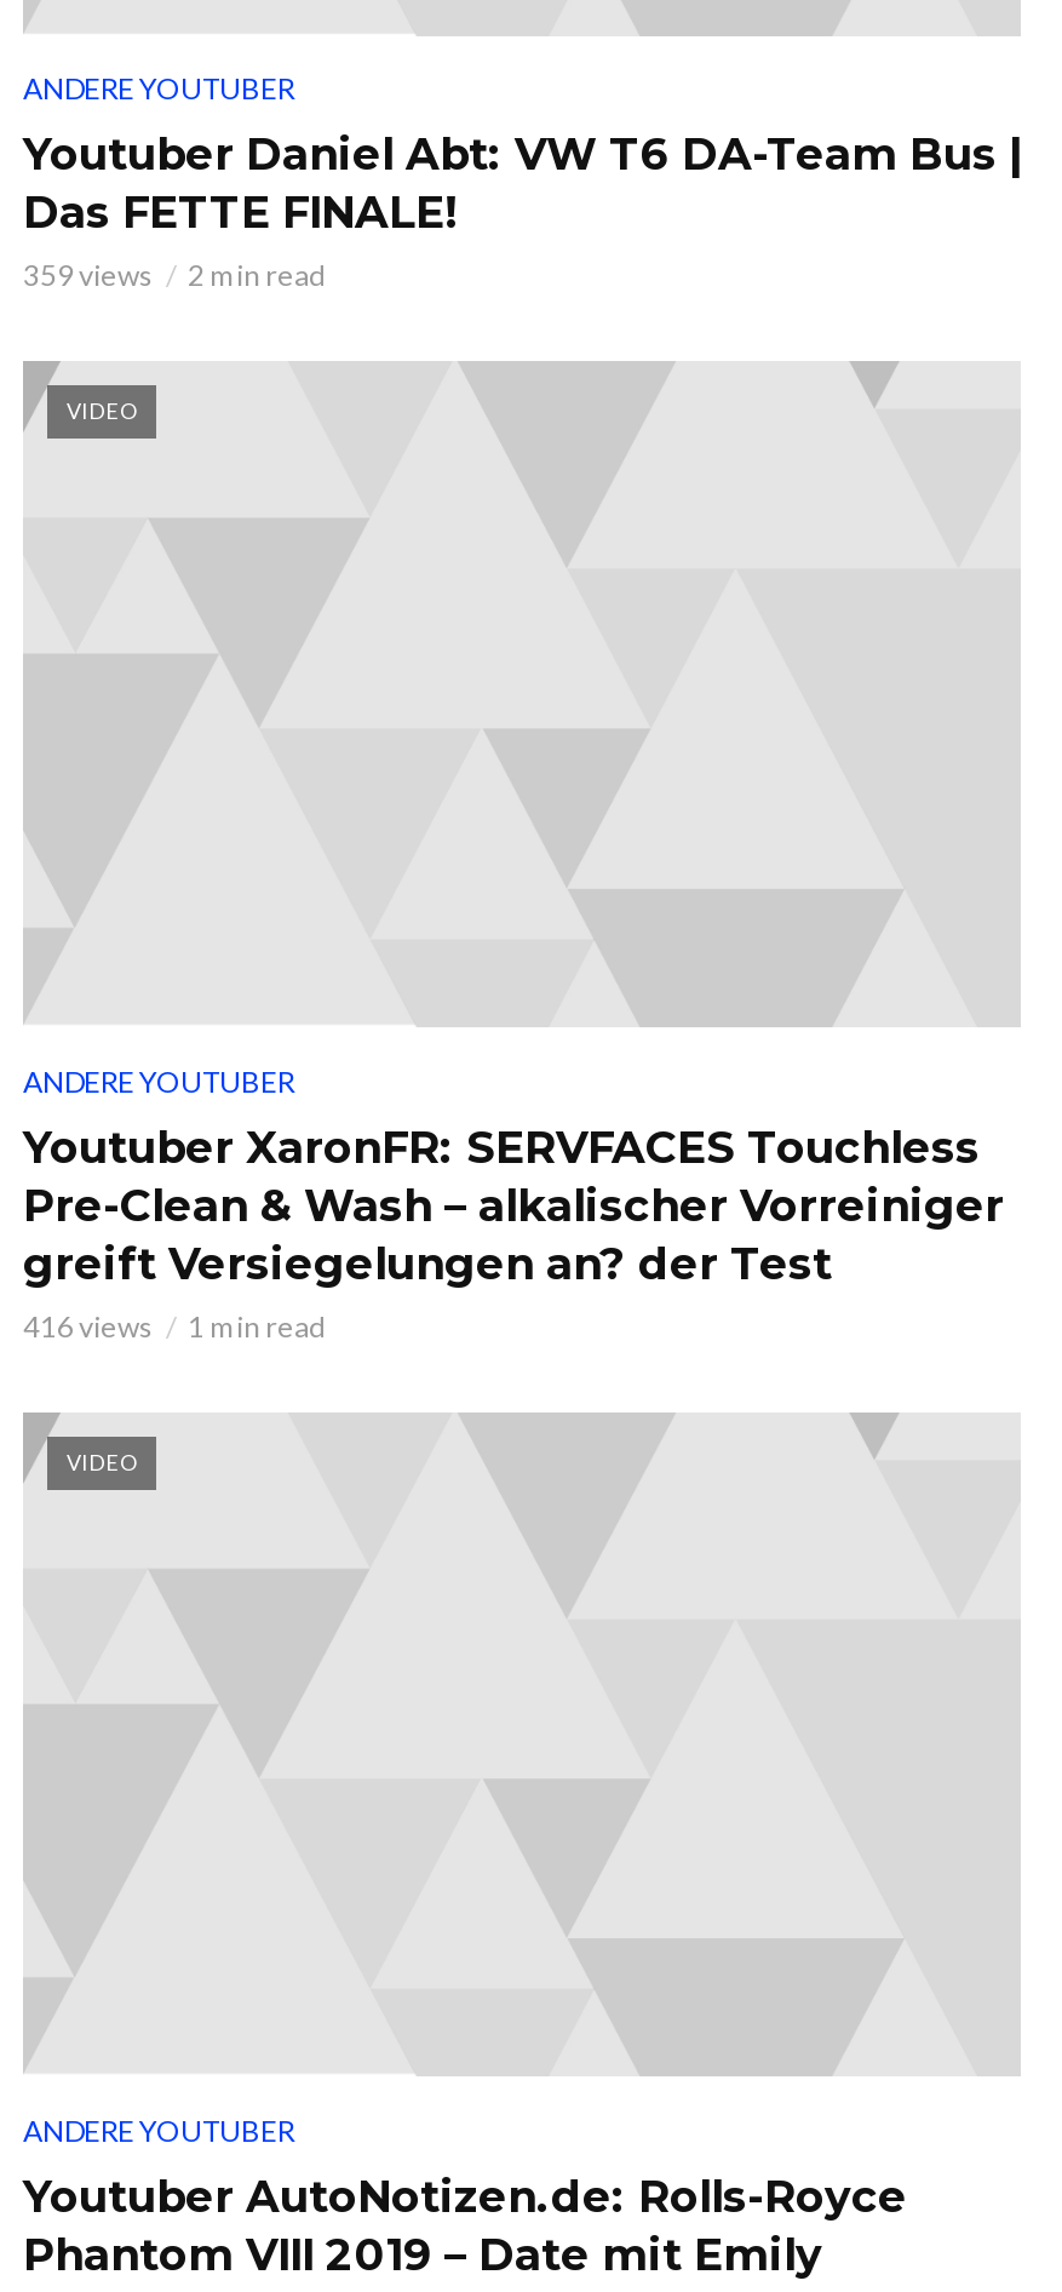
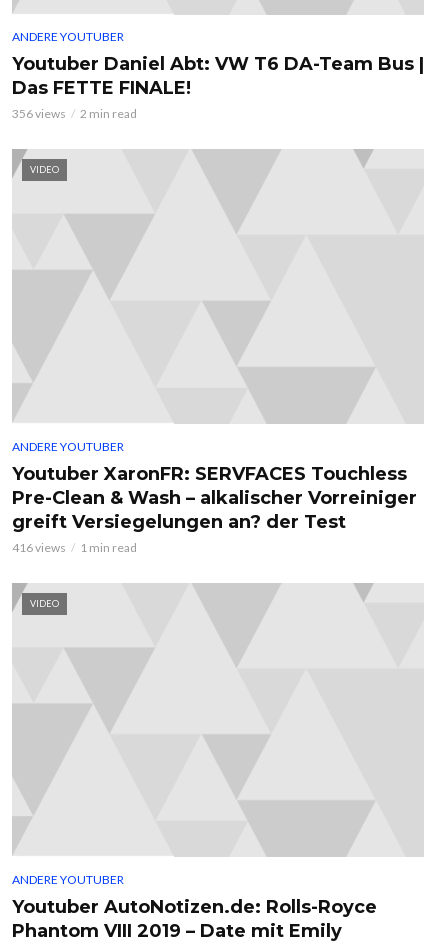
[23,258,326,294] 359 views 2 min read -> [12,106,137,121] 356 views 2 min read

